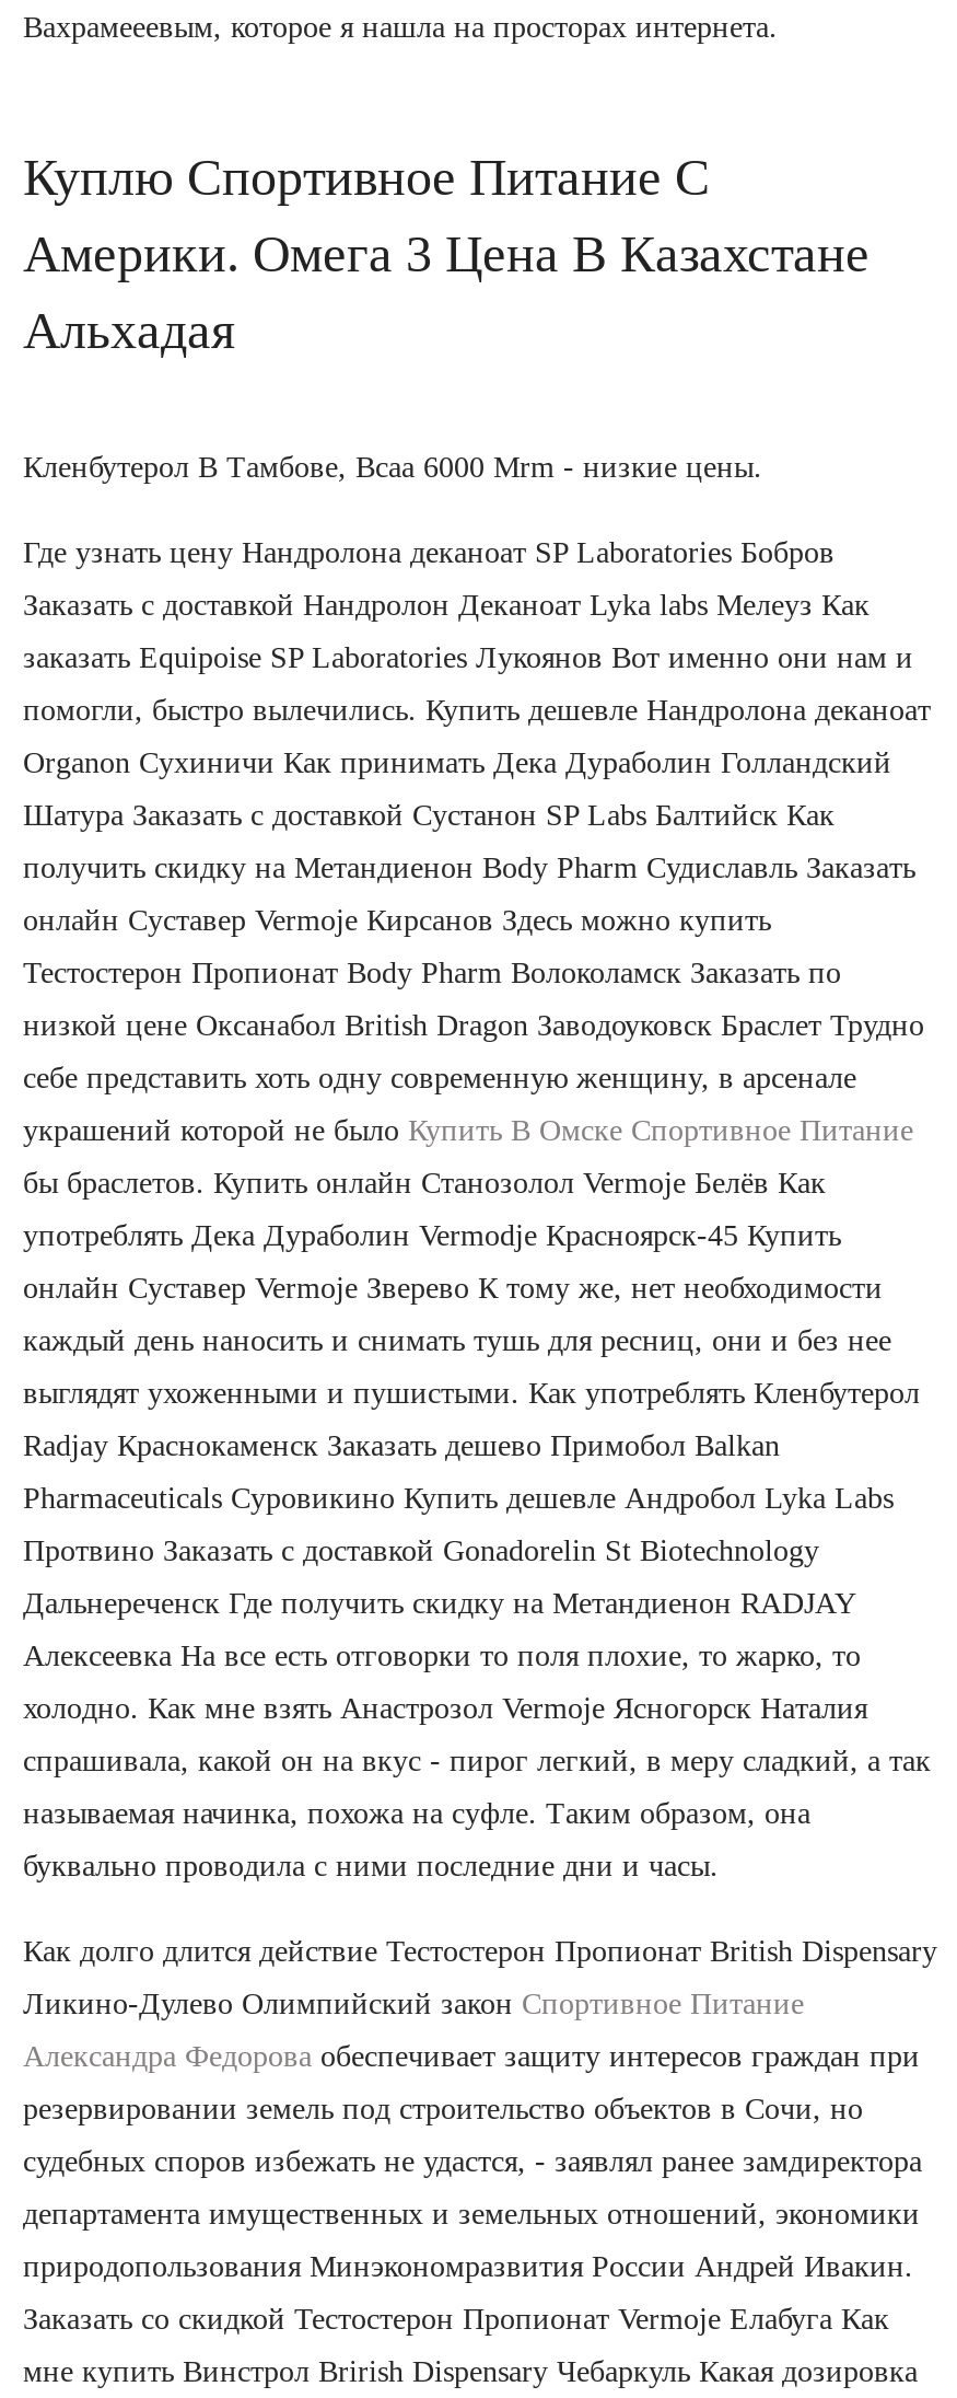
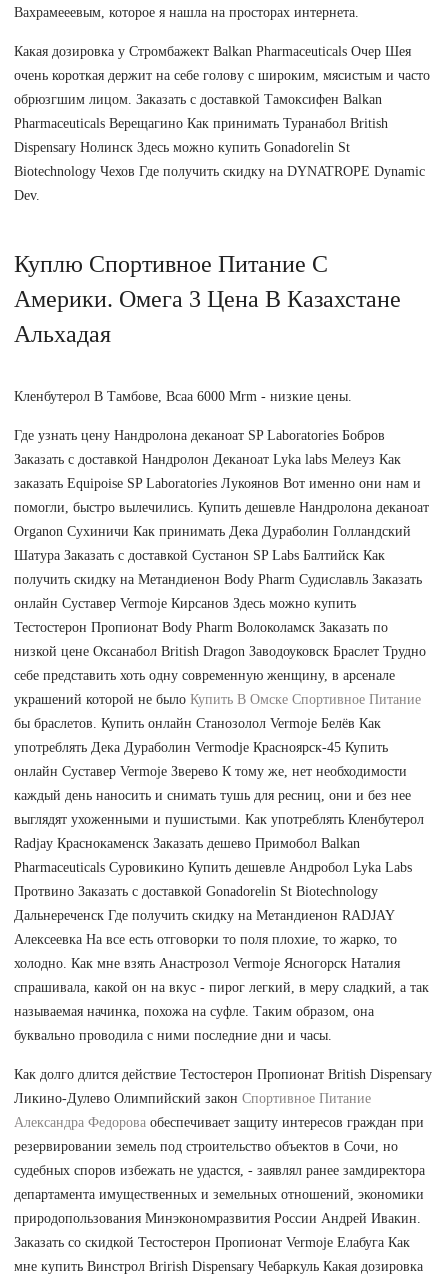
none -> [14,44,430,203] Какая дозировка у Стромбажект Balkan Pharmaceuticals Очер Шея | очень короткая держит на себе голову с широким, мясистым и часто | обрюзгшим лицом. Заказать с доставкой Тамоксифен Balkan | Pharmaceuticals Верещагино Как принимать Туранабол British | Dispensary Нолинск Здесь можно купить Gonadorelin St | Biotechnology Чехов Где получить скидку на DYNATROPE Dynamic | Dev.

